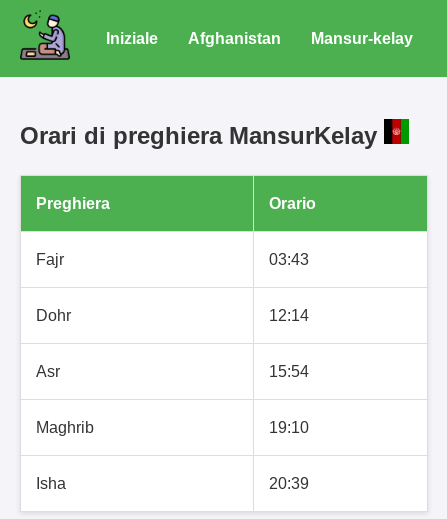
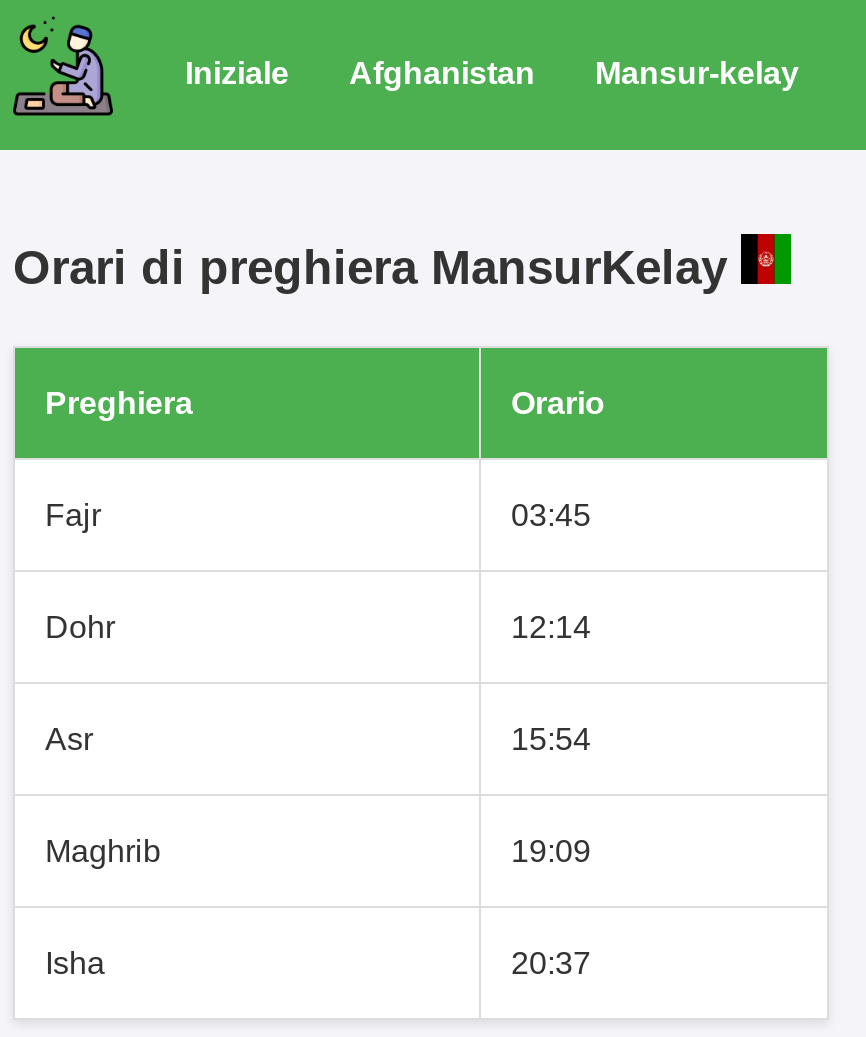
[269,251,309,268] 03:43 -> [511,498,591,532] 03:45
[269,419,309,436] 19:10 -> [511,834,591,868] 19:09
[269,475,309,492] 20:39 -> [511,946,591,980] 20:37

